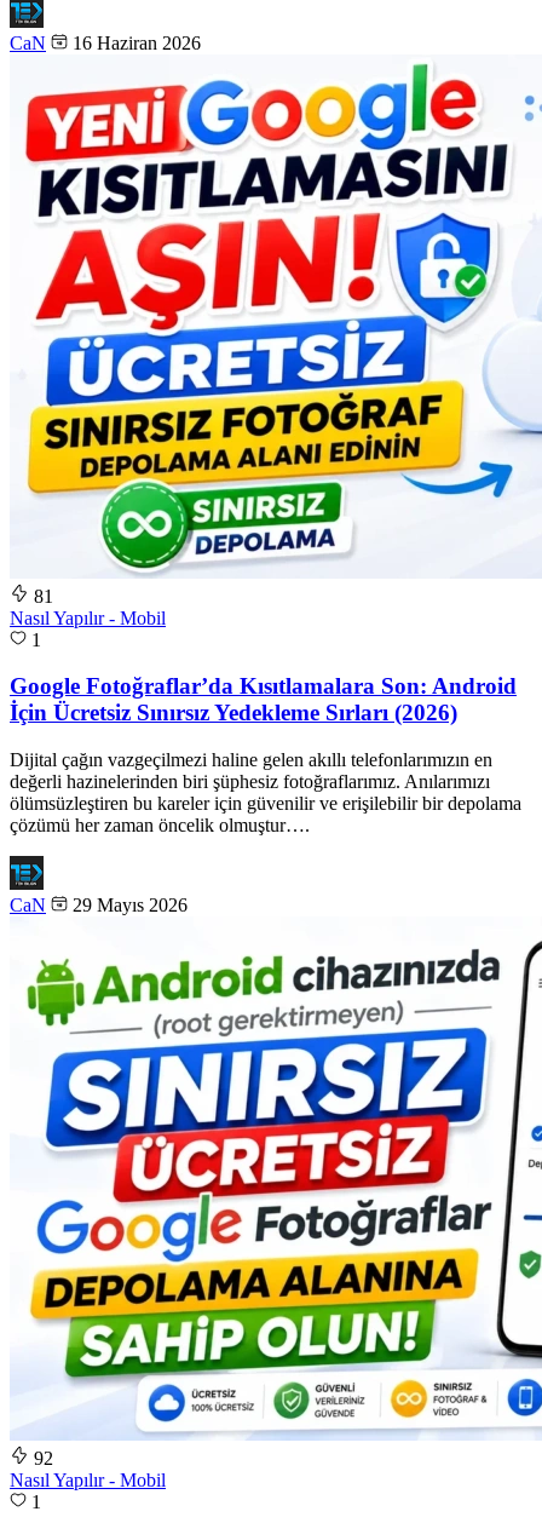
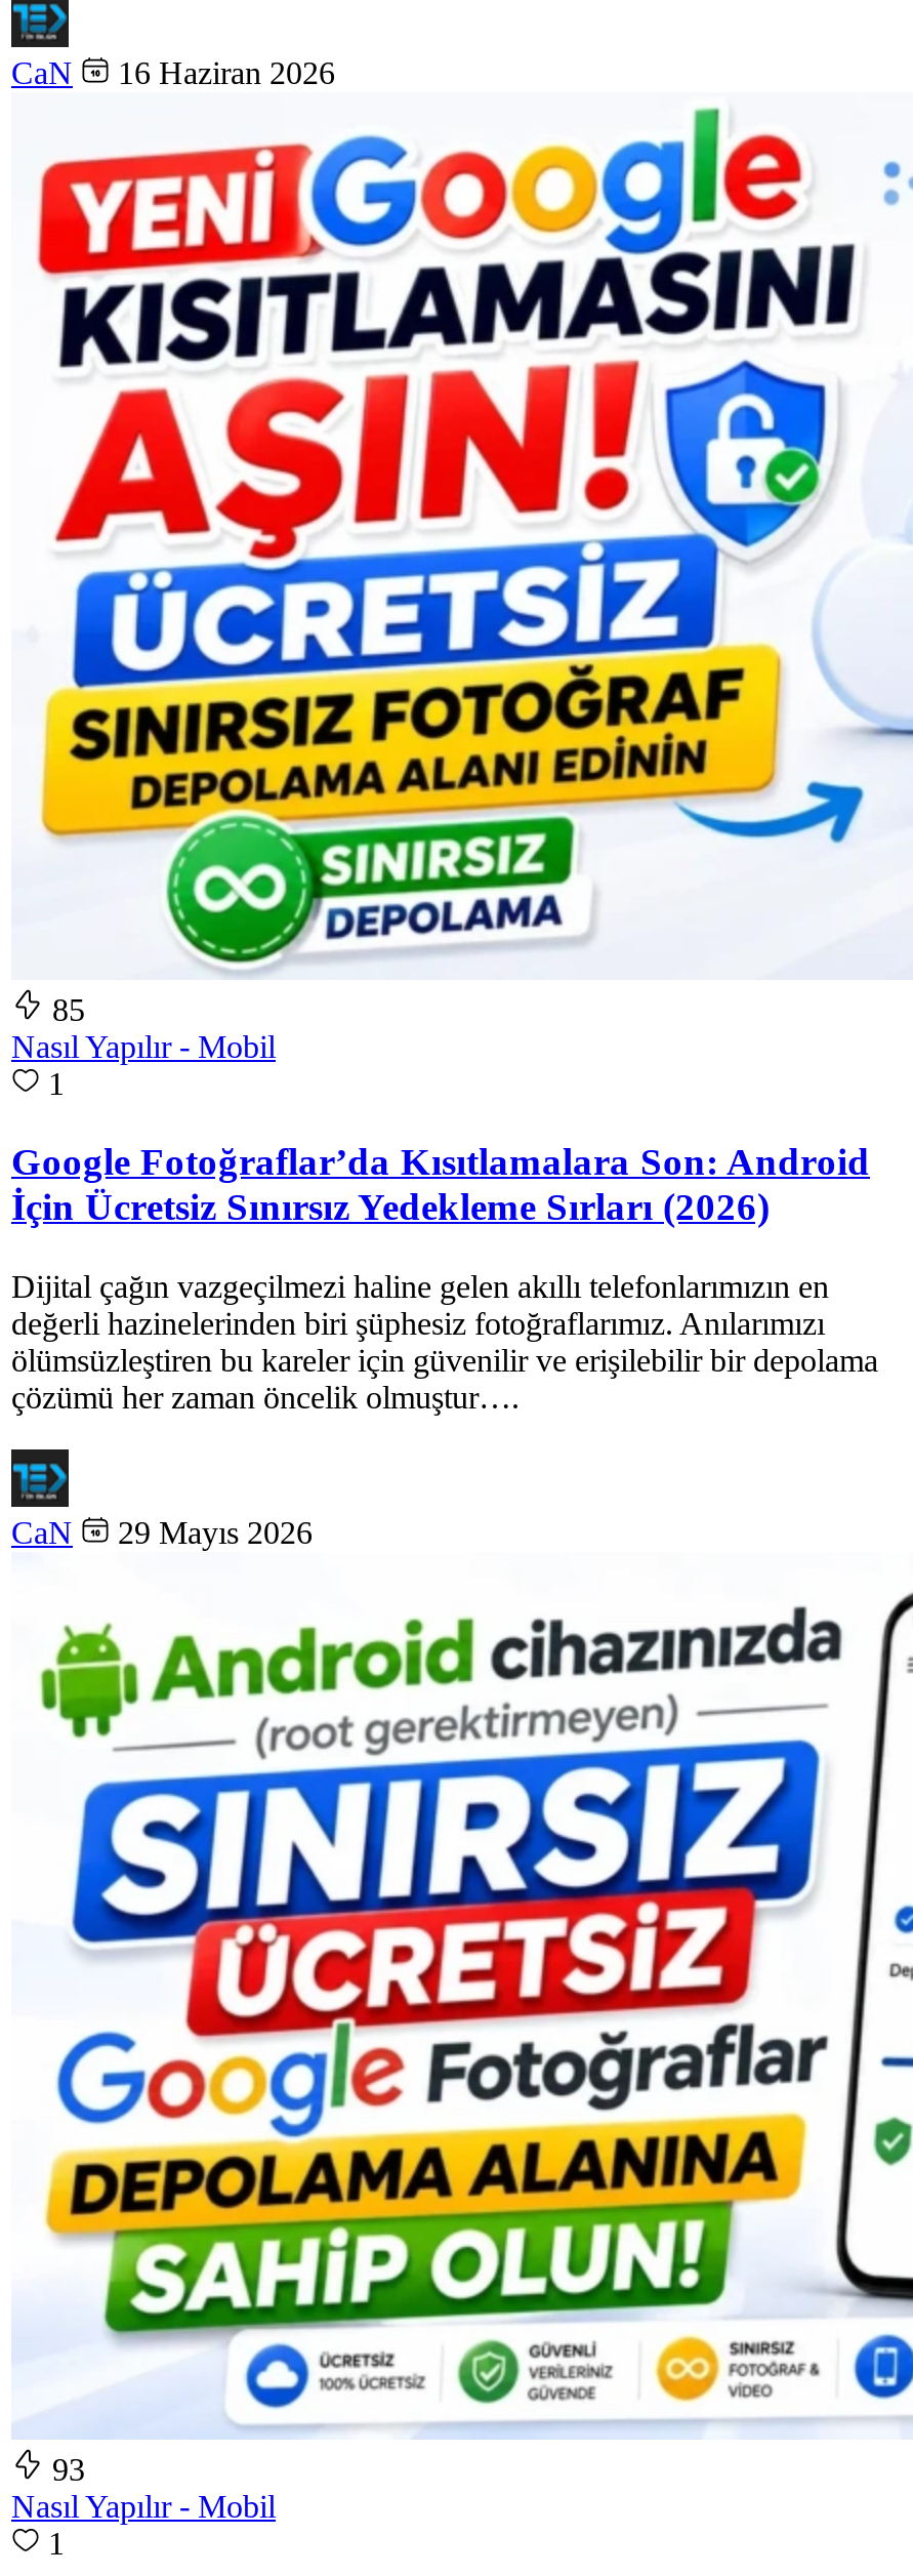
[29,586,53,606] 81 -> [44,992,85,1027] 85
[29,1448,53,1469] 92 -> [44,2452,85,2487] 93

